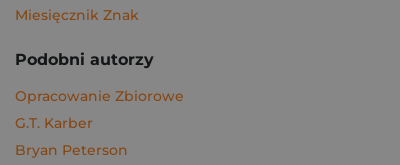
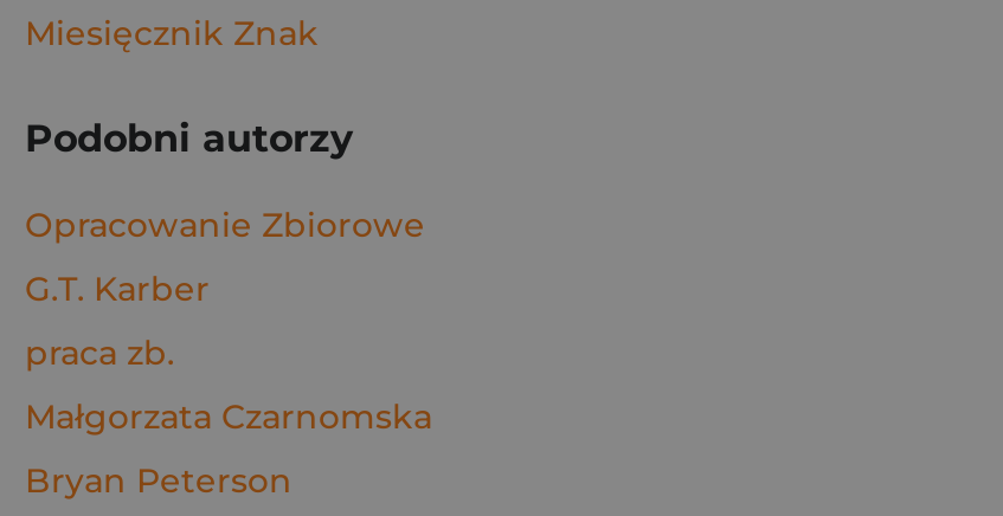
none -> [25,331,432,438] praca zb. | Małgorzata Czarnomska

